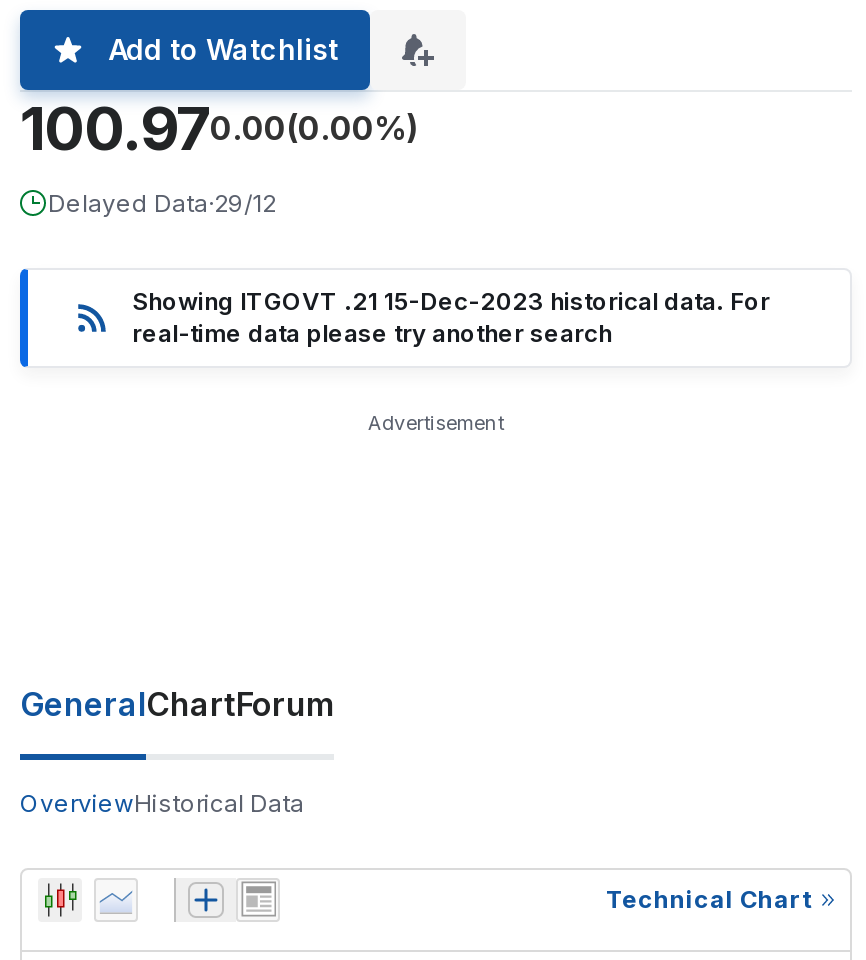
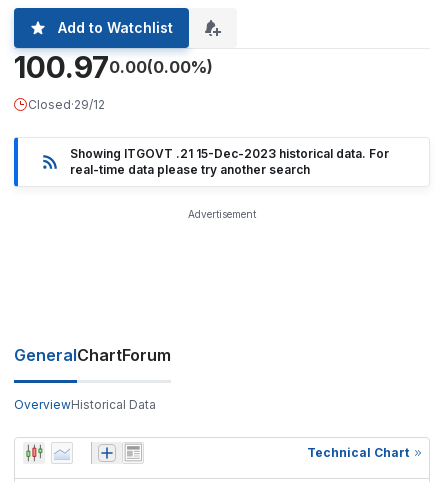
[48,188,276,218] Delayed Data·29/12 -> [28,97,105,112] Closed·29/12

